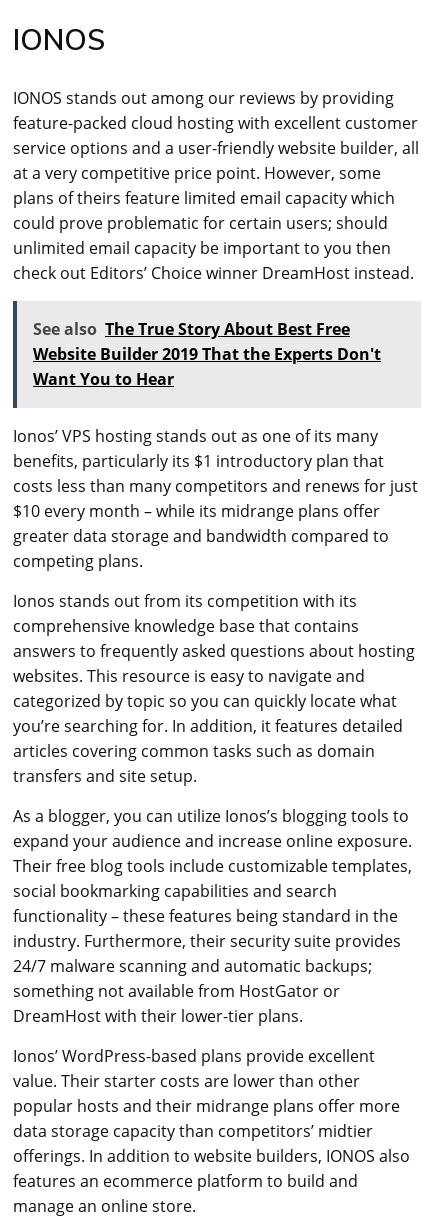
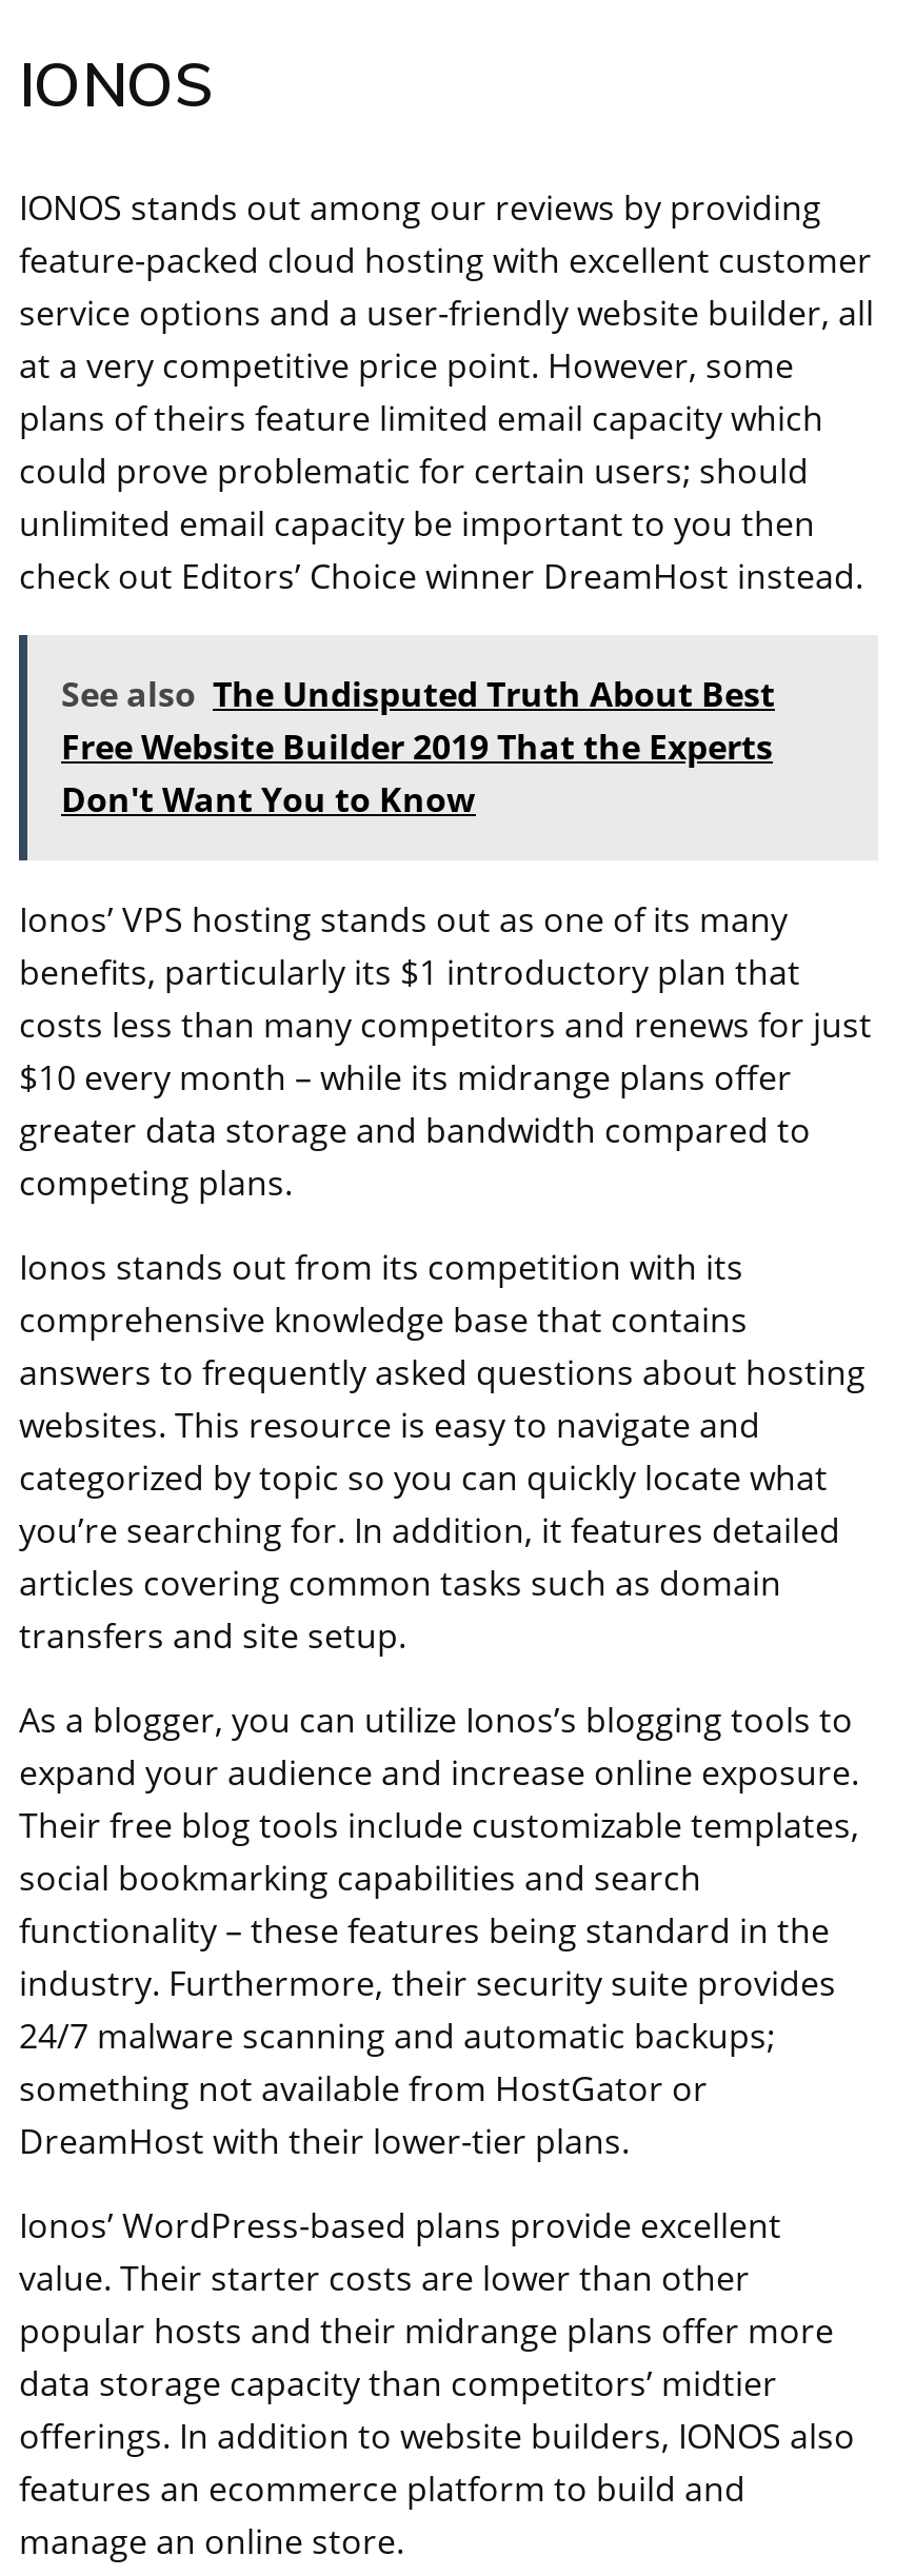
[33,318,381,390] See also The True Story About Best Free | Website Builder 2019 That the Experts Don't | Want You to Hear -> [61,670,775,822] See also The Undisputed Truth About Best | Free Website Builder 2019 That the Experts | Don't Want You to Know

